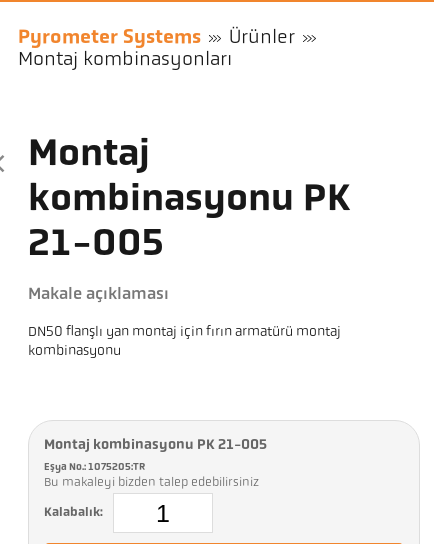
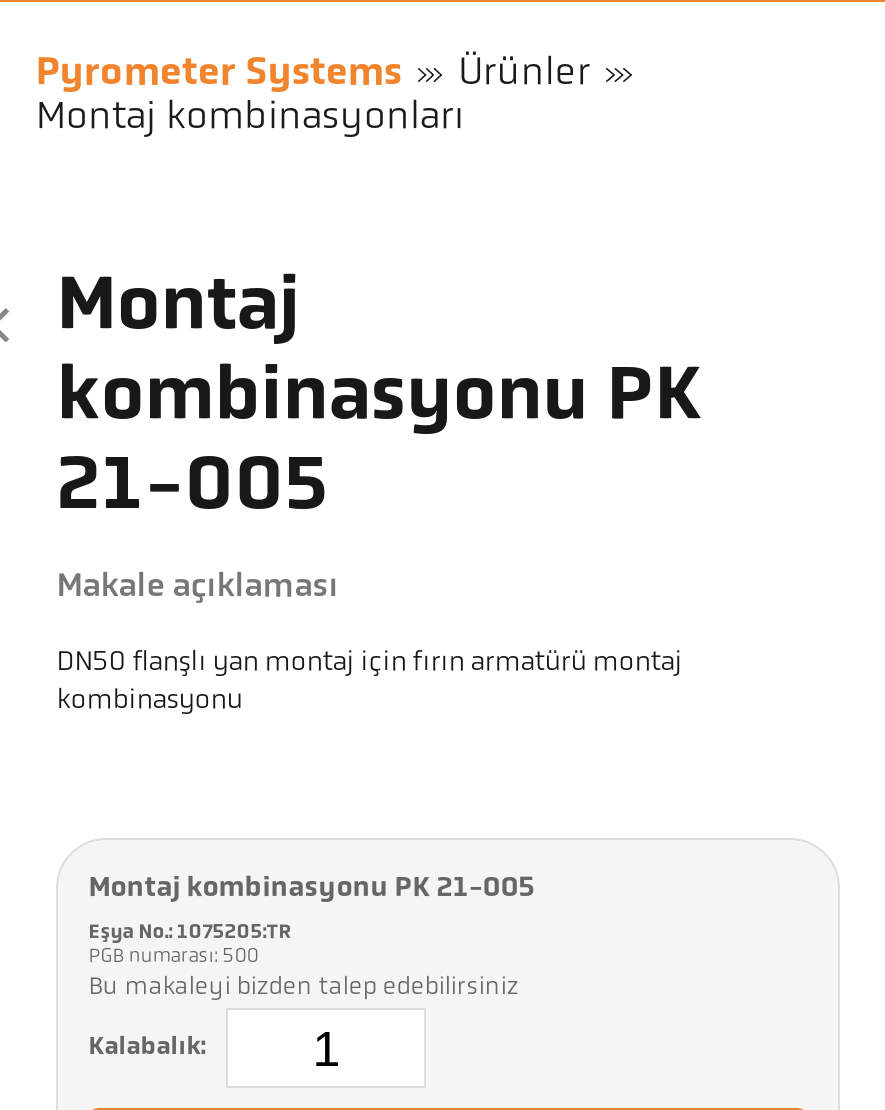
none -> [88,946,262,968] PGB numarası: 500

